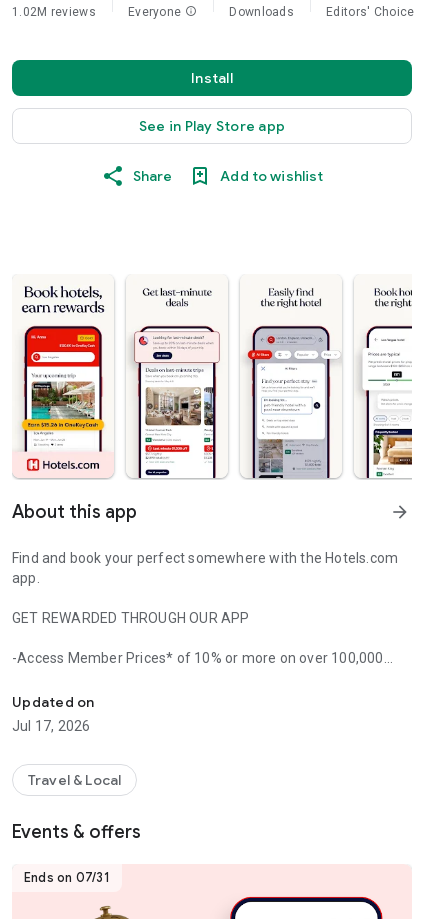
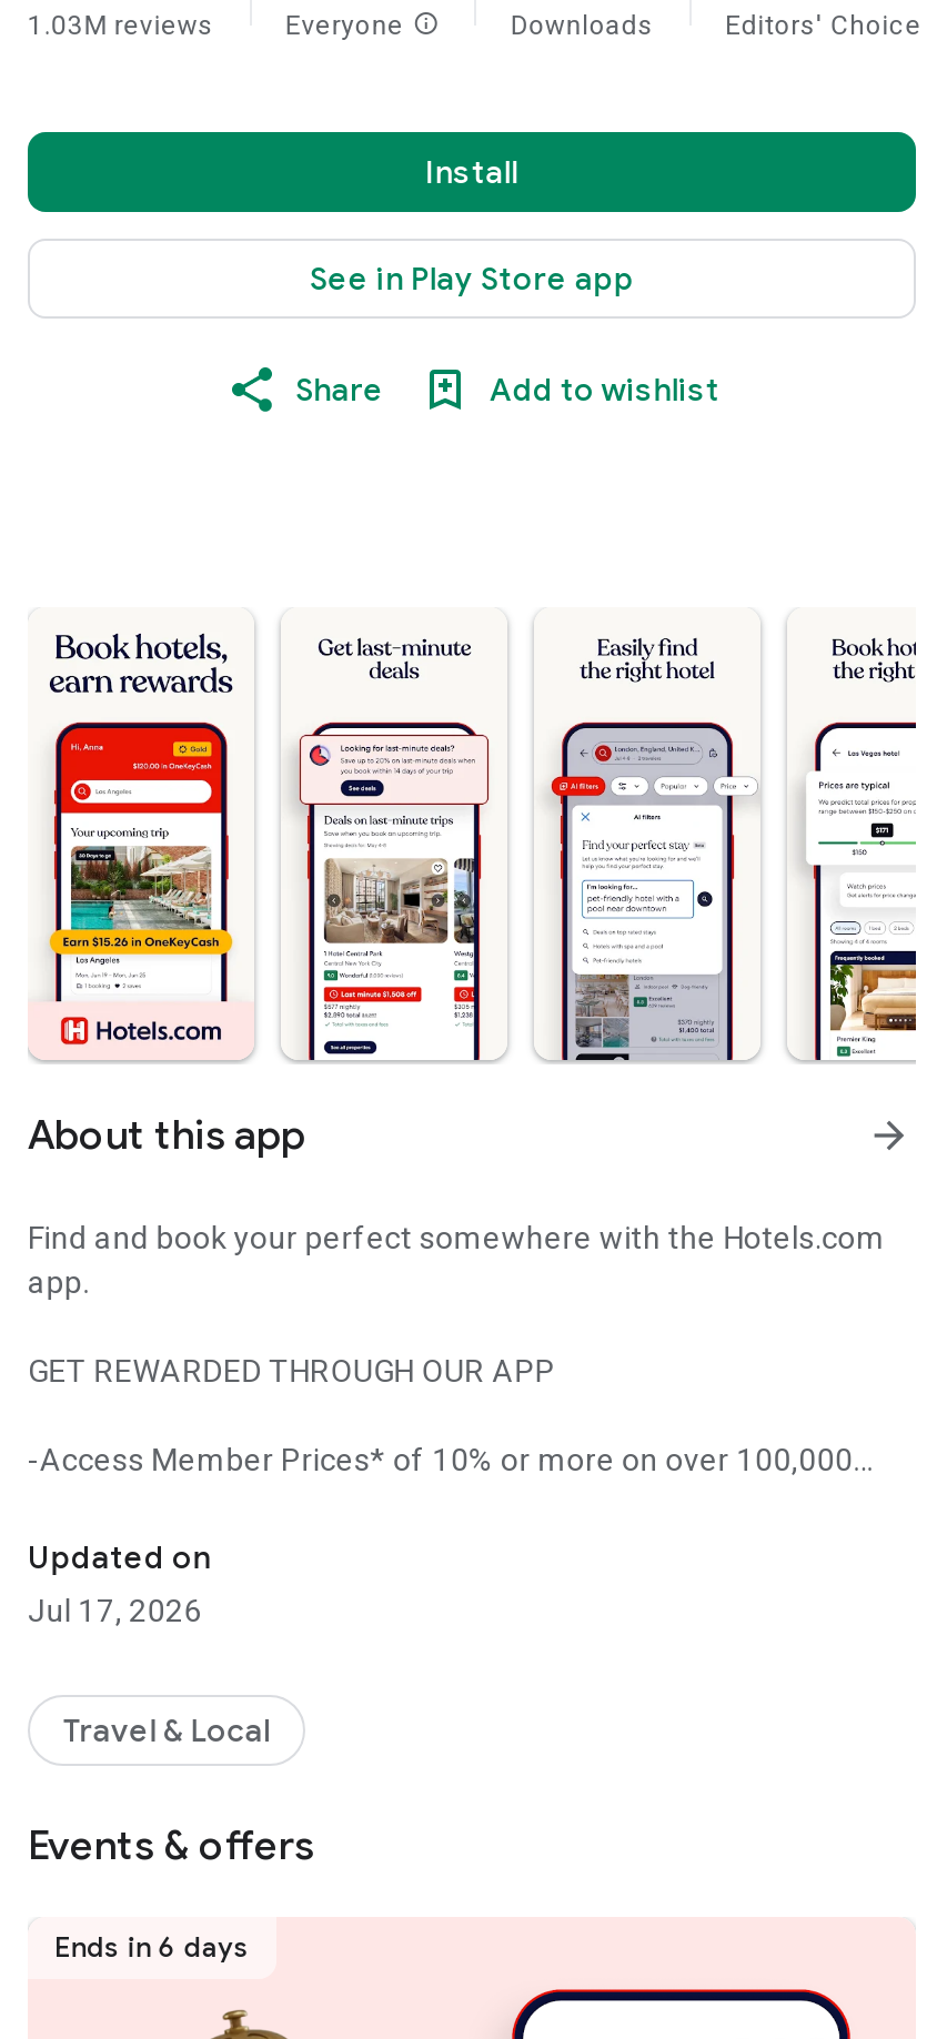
[12,5,96,19] 1.02M reviews -> [28,10,214,41] 1.03M reviews
[24,870,110,886] Ends on 07/31 -> [54,1930,250,1966] Ends in 6 days

